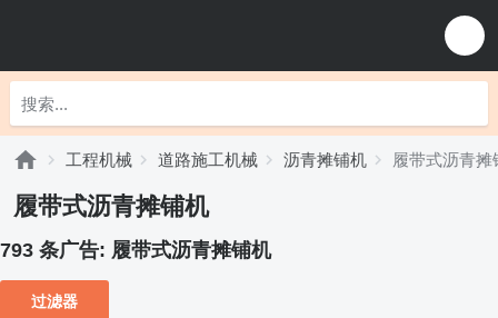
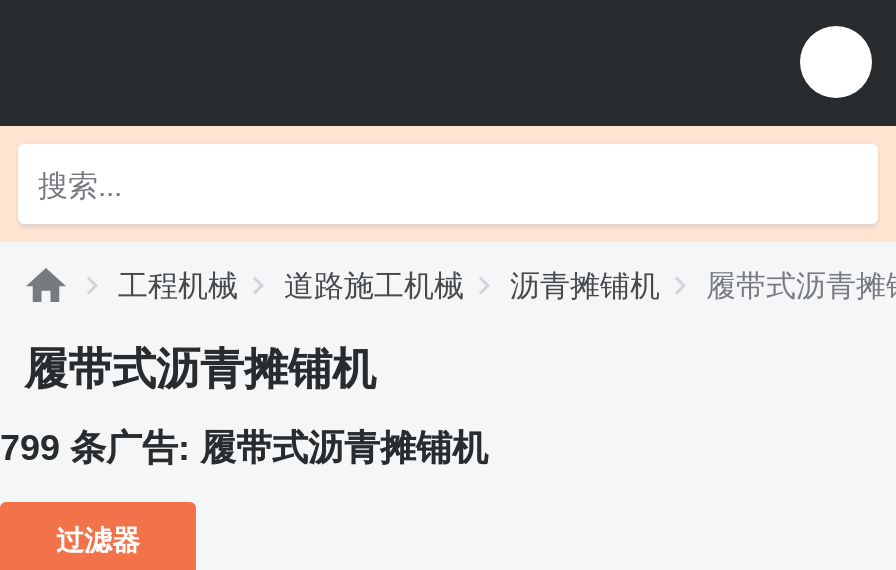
[0,239,271,261] 793 条广告:履带式沥青摊铺机 -> [0,428,488,468] 799 条广告:履带式沥青摊铺机

